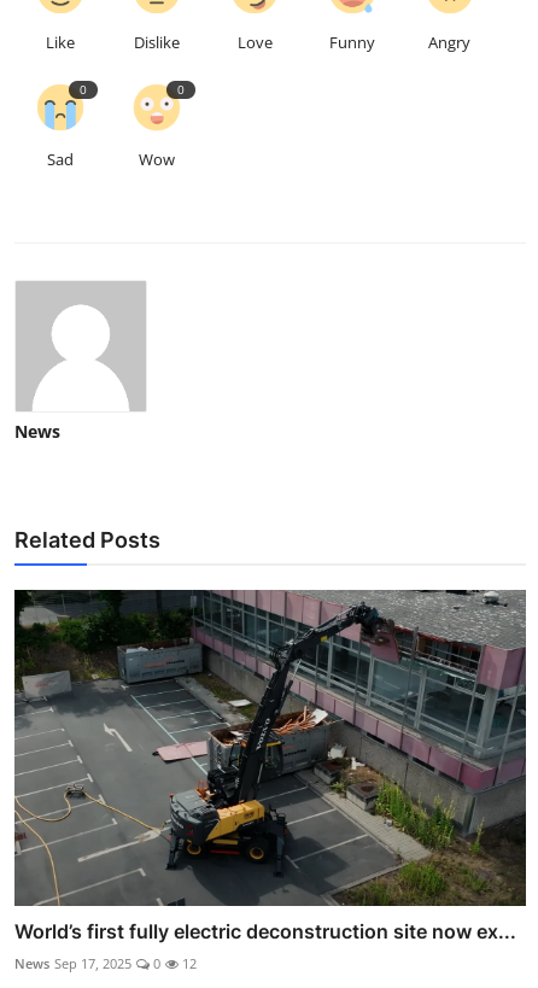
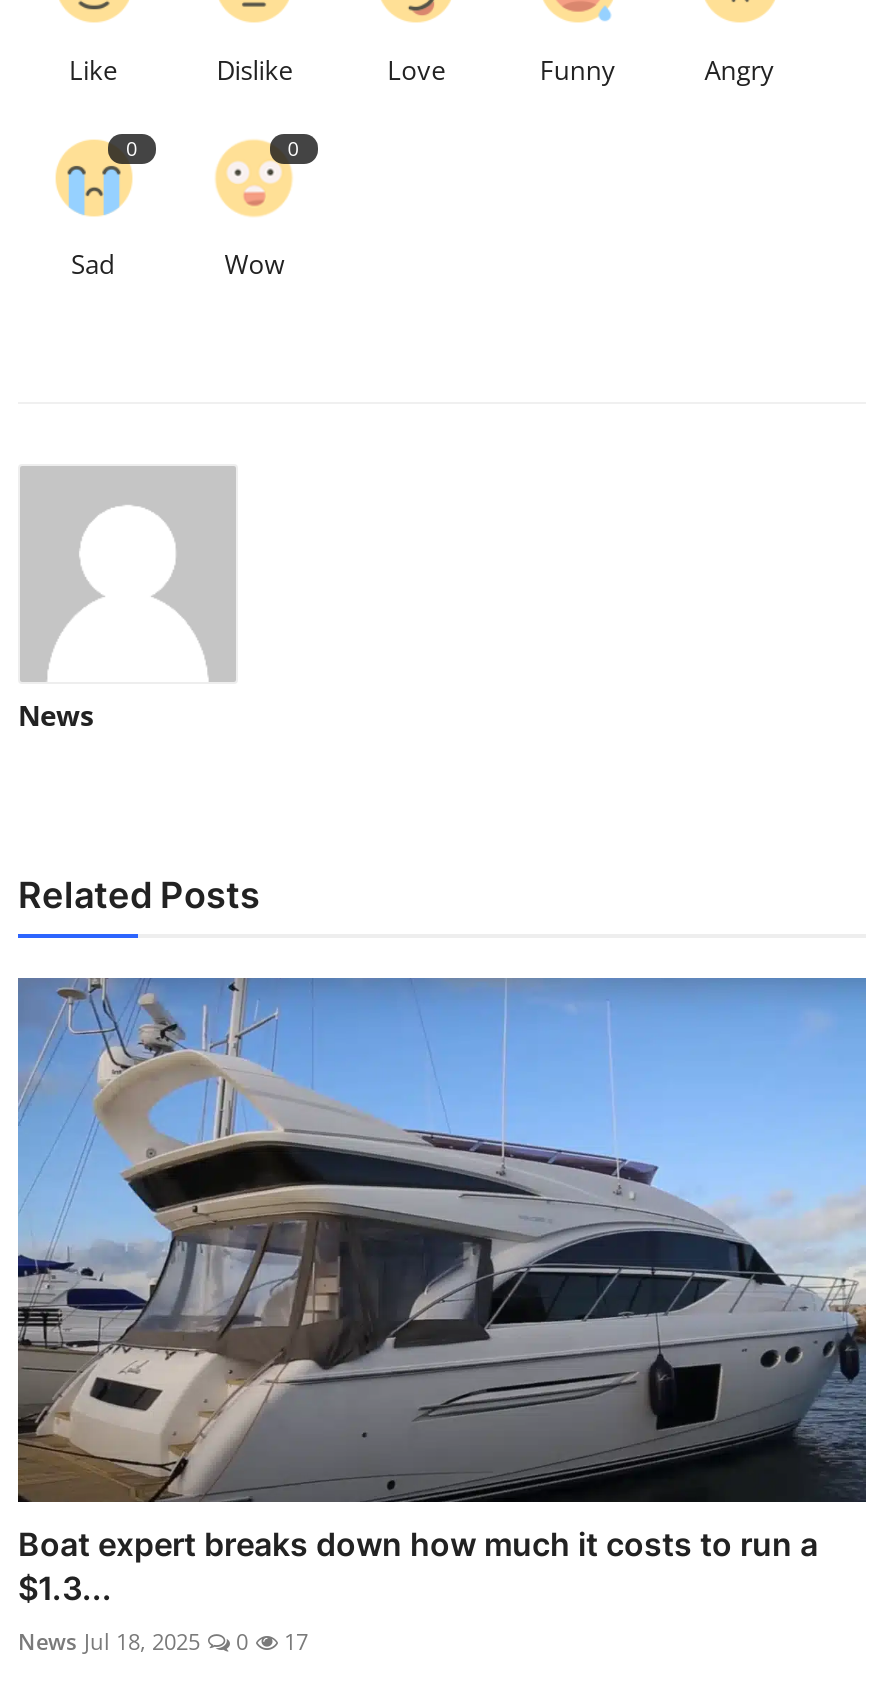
[13,589,527,973] [image] | World’s first fully electric deconstruction site now ex... | News Sep 17, 2025 -> [16,976,868,1657] [image] | Boat expert breaks down how much it costs to run a | $1.3... | News Jul 18, 2025
[179,955,197,973] 12 -> [278,1627,308,1657] 17

